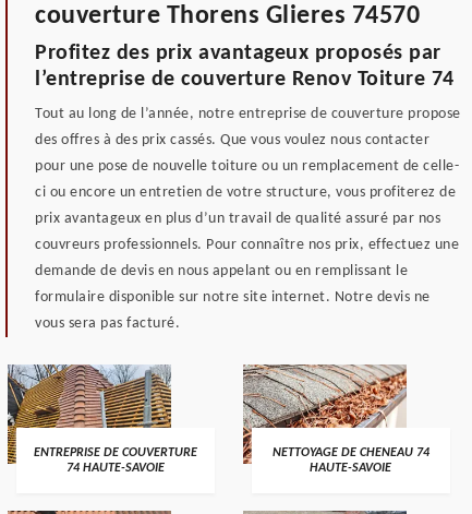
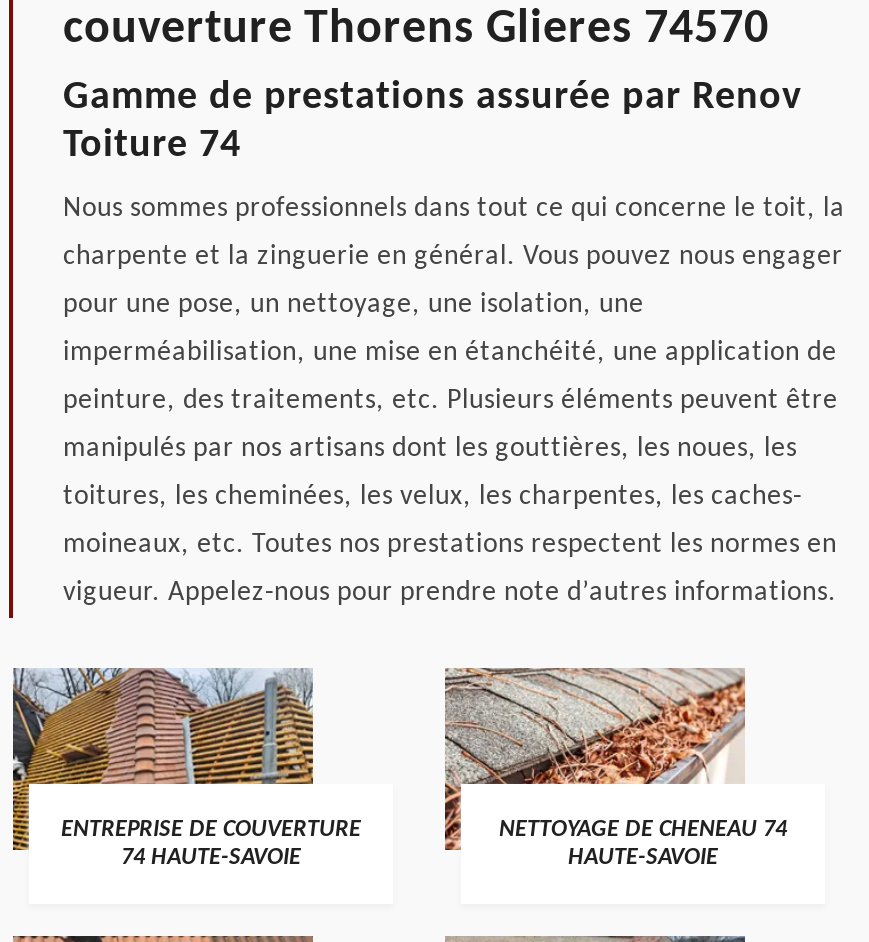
[35,43,454,91] Profitez des prix avantageux proposés par | l’entreprise de couverture Renov Toiture 74 -> [63,78,801,166] Gamme de prestations assurée par Renov | Toiture 74
[35,106,461,122] Tout au long de l’année, notre entreprise de couverture propose -> [63,194,845,224] Nous sommes professionnels dans tout ce qui concerne le toit, la
[35,132,429,148] des offres à des prix cassés. Que vous voulez nous contacter -> [63,242,843,272] charpente et la zinguerie en général. Vous pouvez nous engager
[35,158,459,175] pour une pose de nouvelle toiture ou un remplacement de celle- -> [63,290,644,320] pour une pose, un nettoyage, une isolation, une
[35,184,456,201] ci ou encore un entretien de votre structure, vous profiterez de -> [63,338,837,368] imperméabilisation, une mise en étanchéité, une application de
[35,211,440,227] prix avantageux en plus d’un travail de qualité assuré par nos -> [63,386,838,416] peinture, des traitements, etc. Plusieurs éléments peuvent être
[35,237,459,253] couvreurs professionnels. Pour connaître nos prix, effectuez une -> [63,434,797,464] manipulés par nos artisans dont les gouttières, les noues, les
[35,263,408,279] demande de devis en nous appelant ou en remplissant le -> [63,482,802,512] toitures, les cheminées, les velux, les charpentes, les caches-
[35,289,430,306] formulaire disponible sur notre site internet. Notre devis ne -> [63,530,837,560] moineaux, etc. Toutes nos prestations respectent les normes en
[35,315,180,332] vous sera pas facturé. -> [63,578,837,608] vigueur. Appelez-nous pour prendre note d’autres informations.

